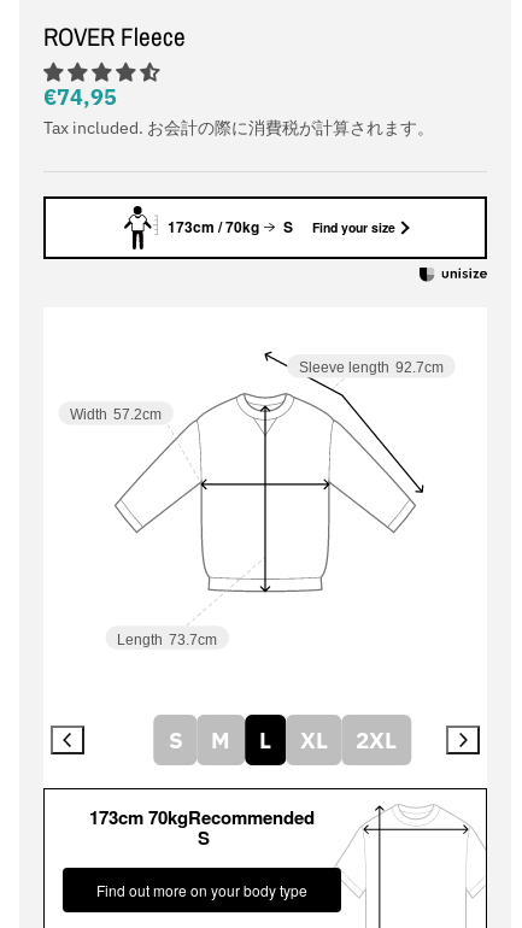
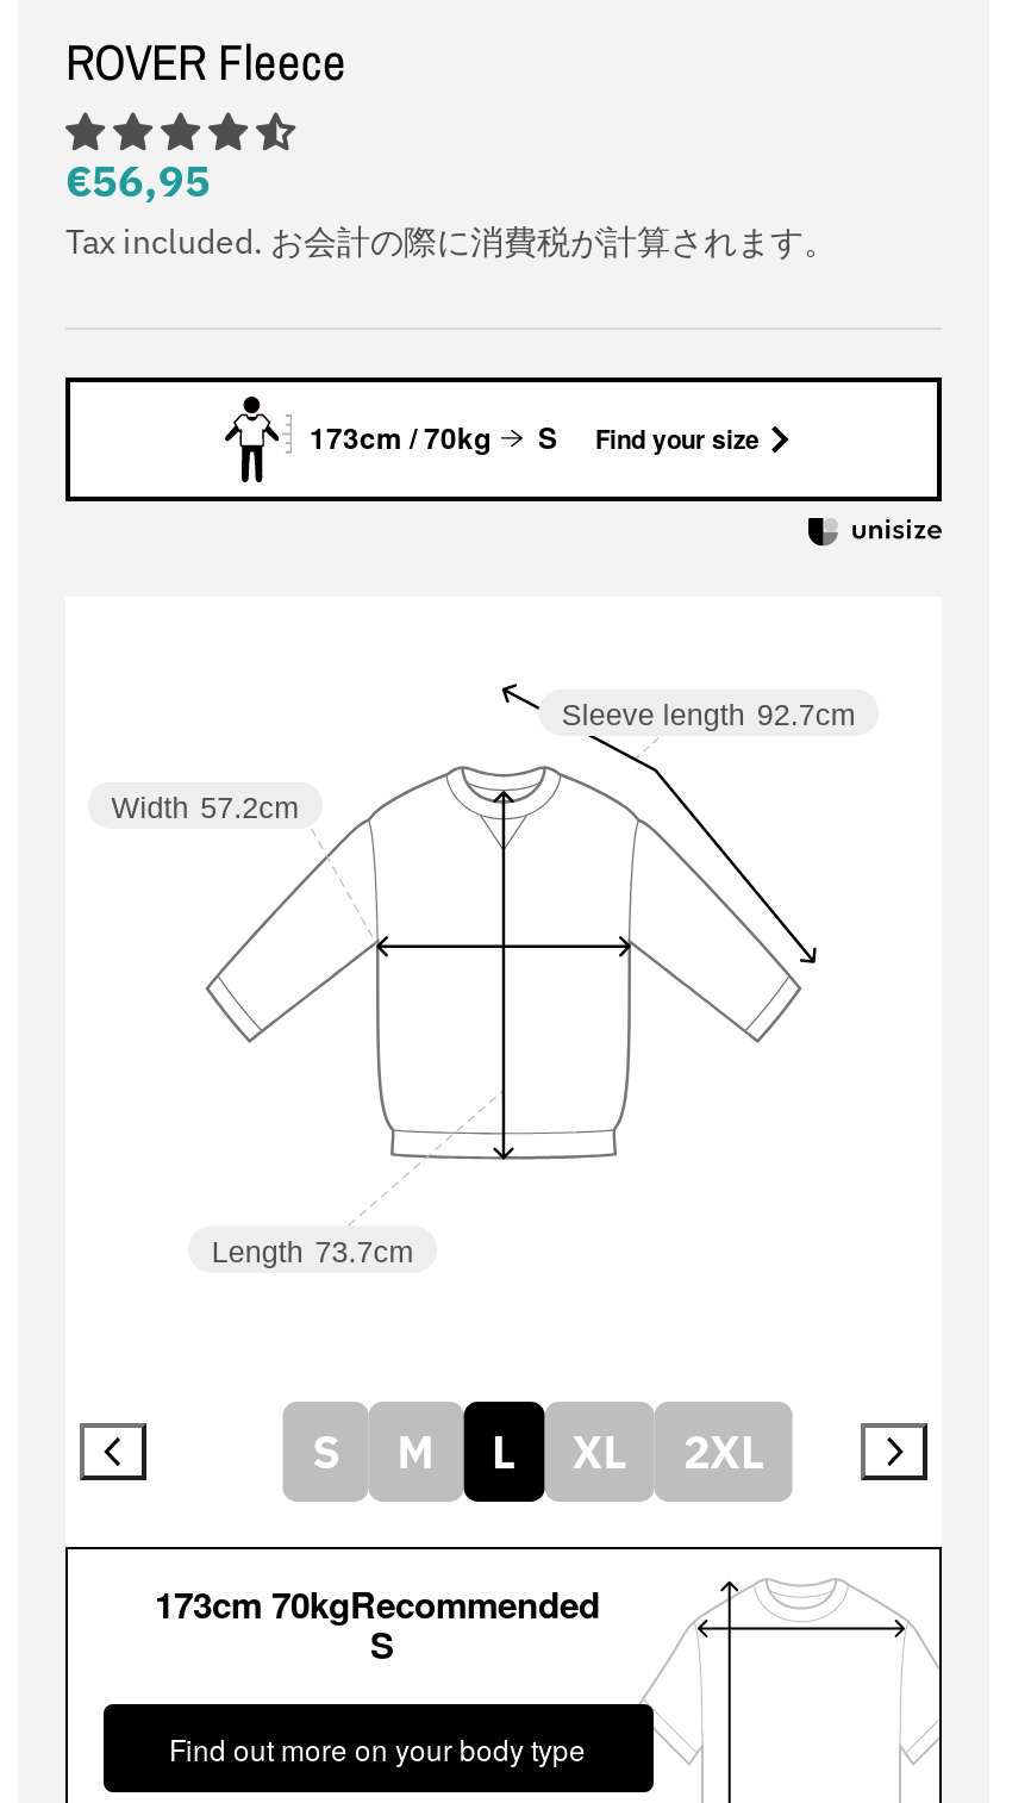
[43,83,117,110] €74,95 -> [65,152,211,207] €56,95

